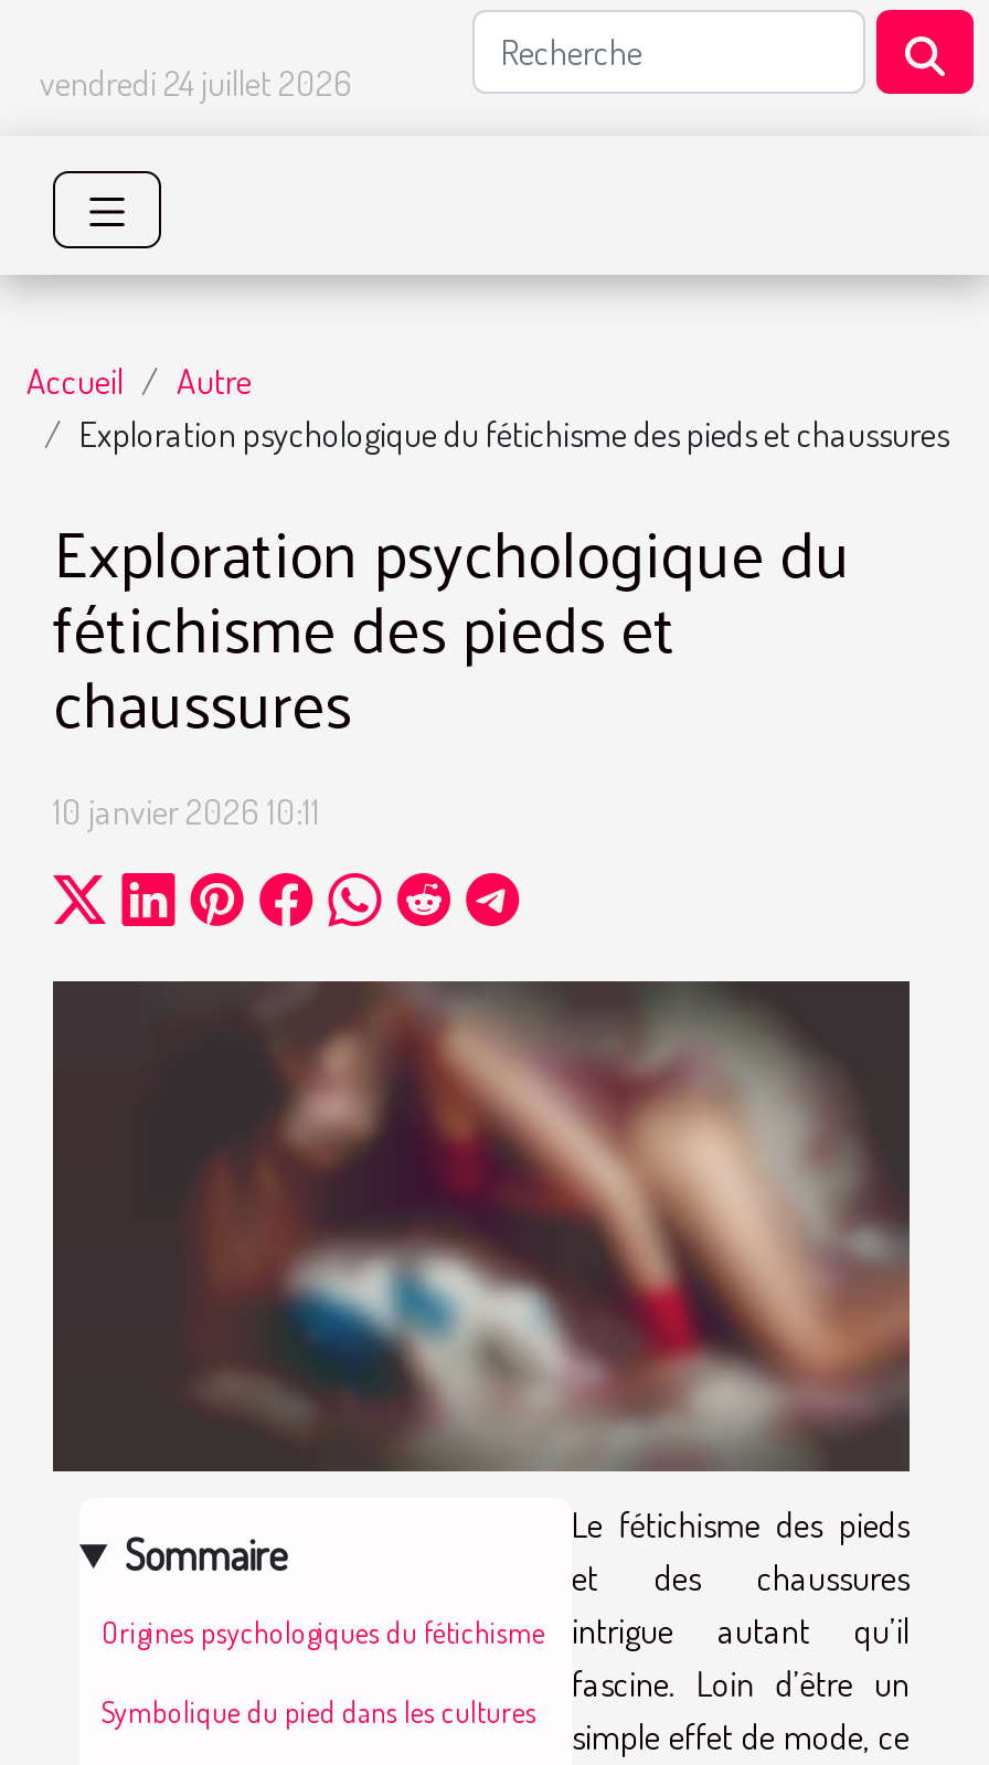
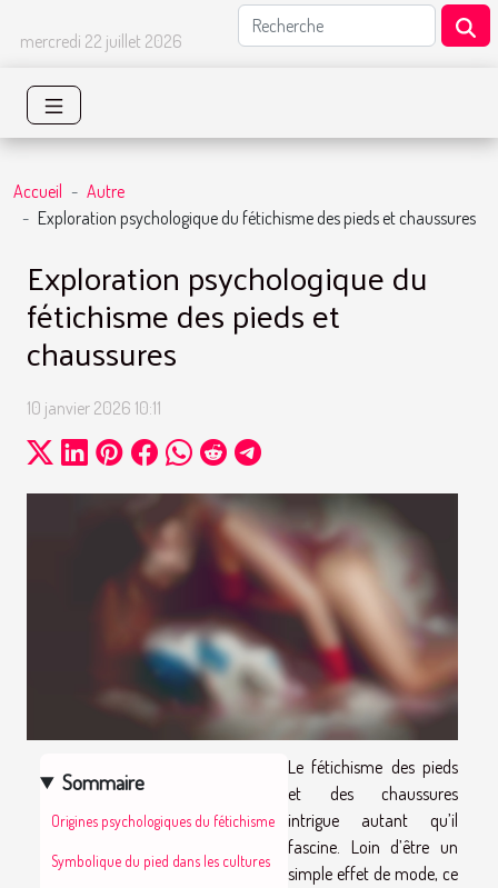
[40,61,353,105] vendredi 24 juillet 2026 -> [20,30,182,52] mercredi 22 juillet 2026

